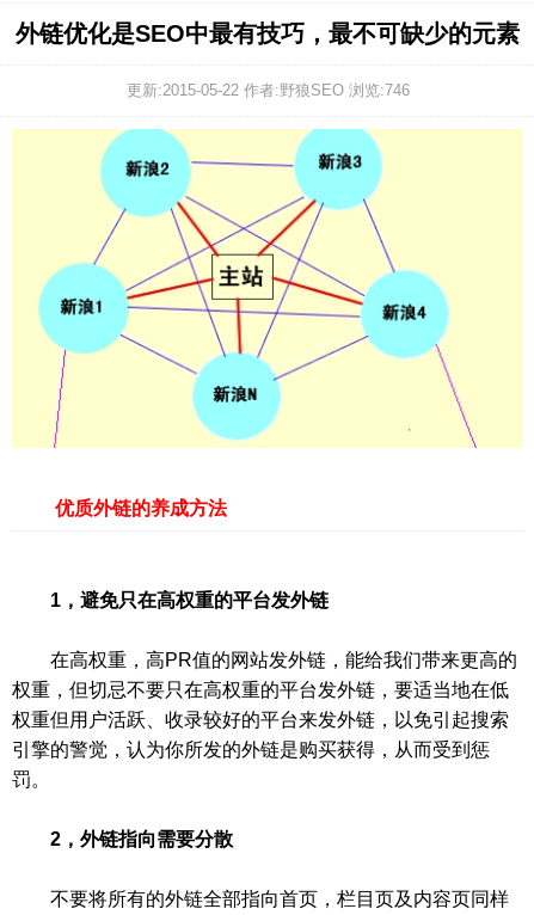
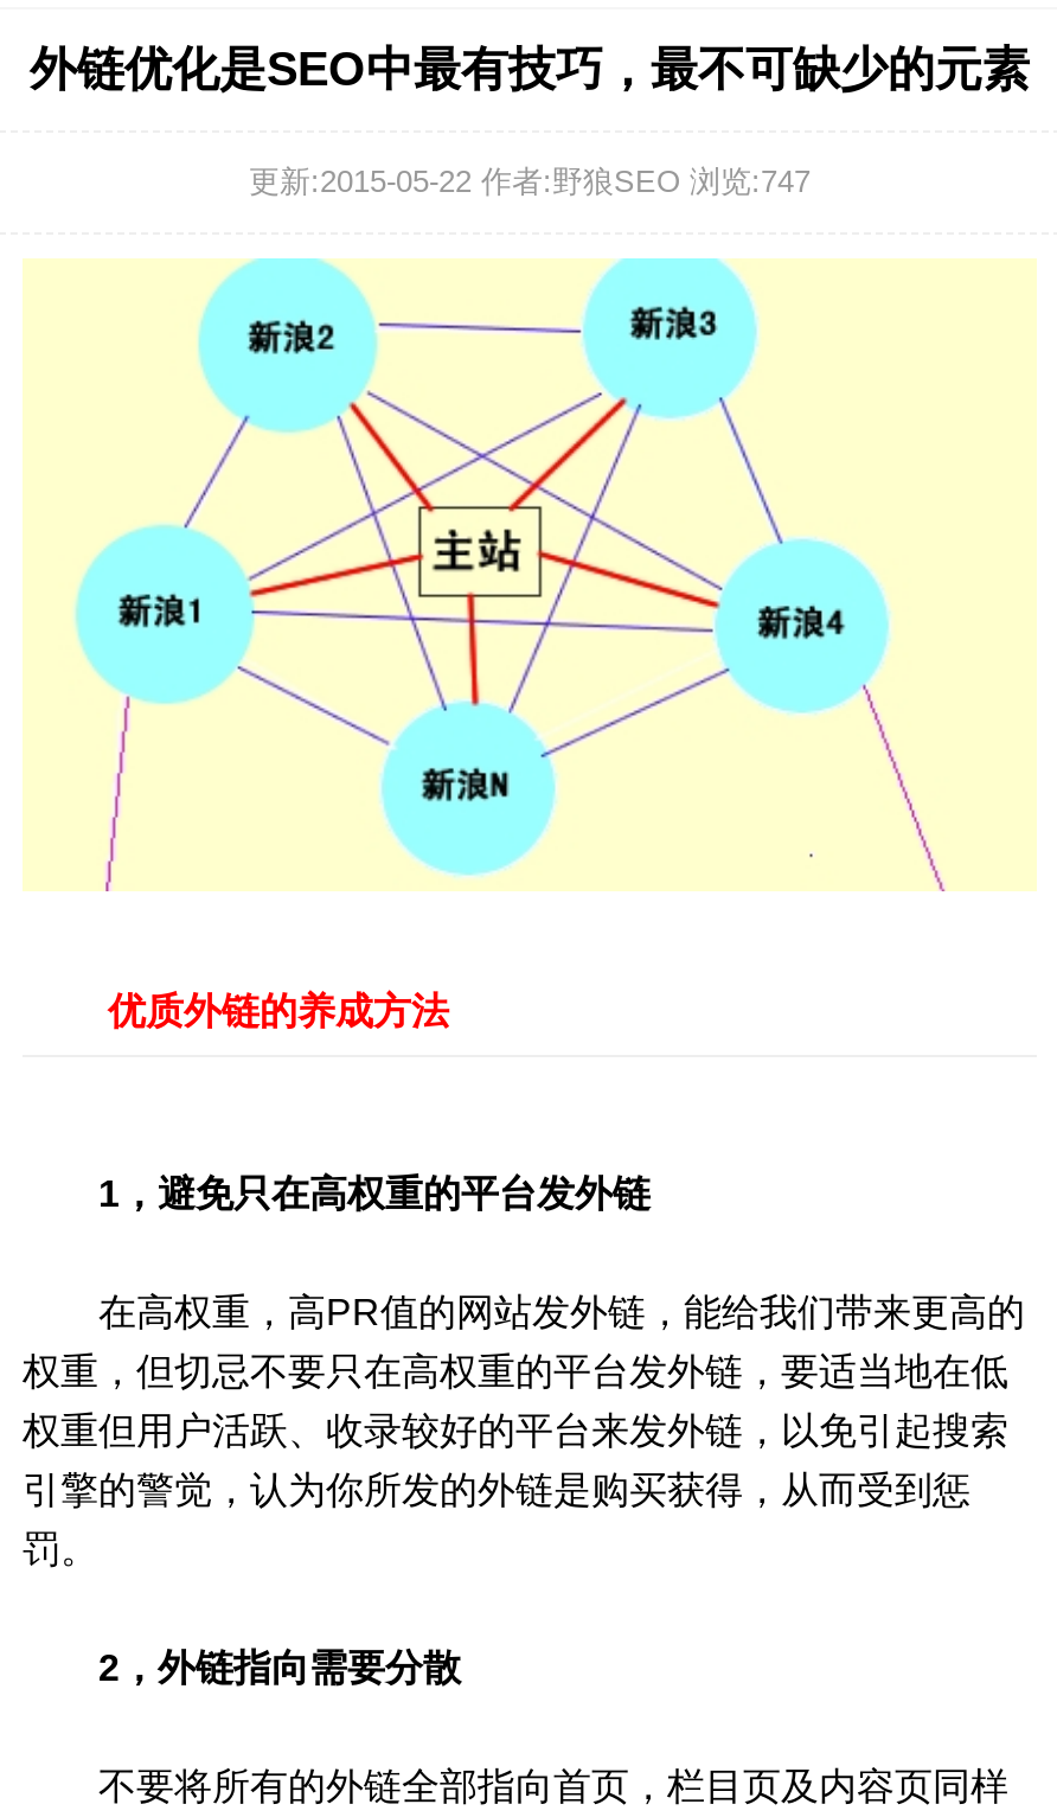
[126,81,409,99] 更新:2015-05-22 作者:野狼SEO 浏览:746 -> [249,164,811,199] 更新:2015-05-22 作者:野狼SEO 浏览:747

